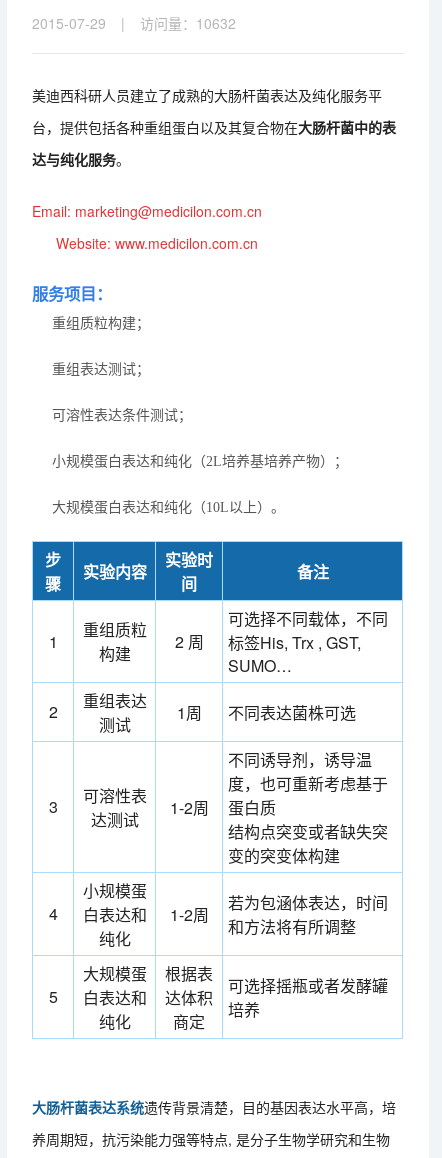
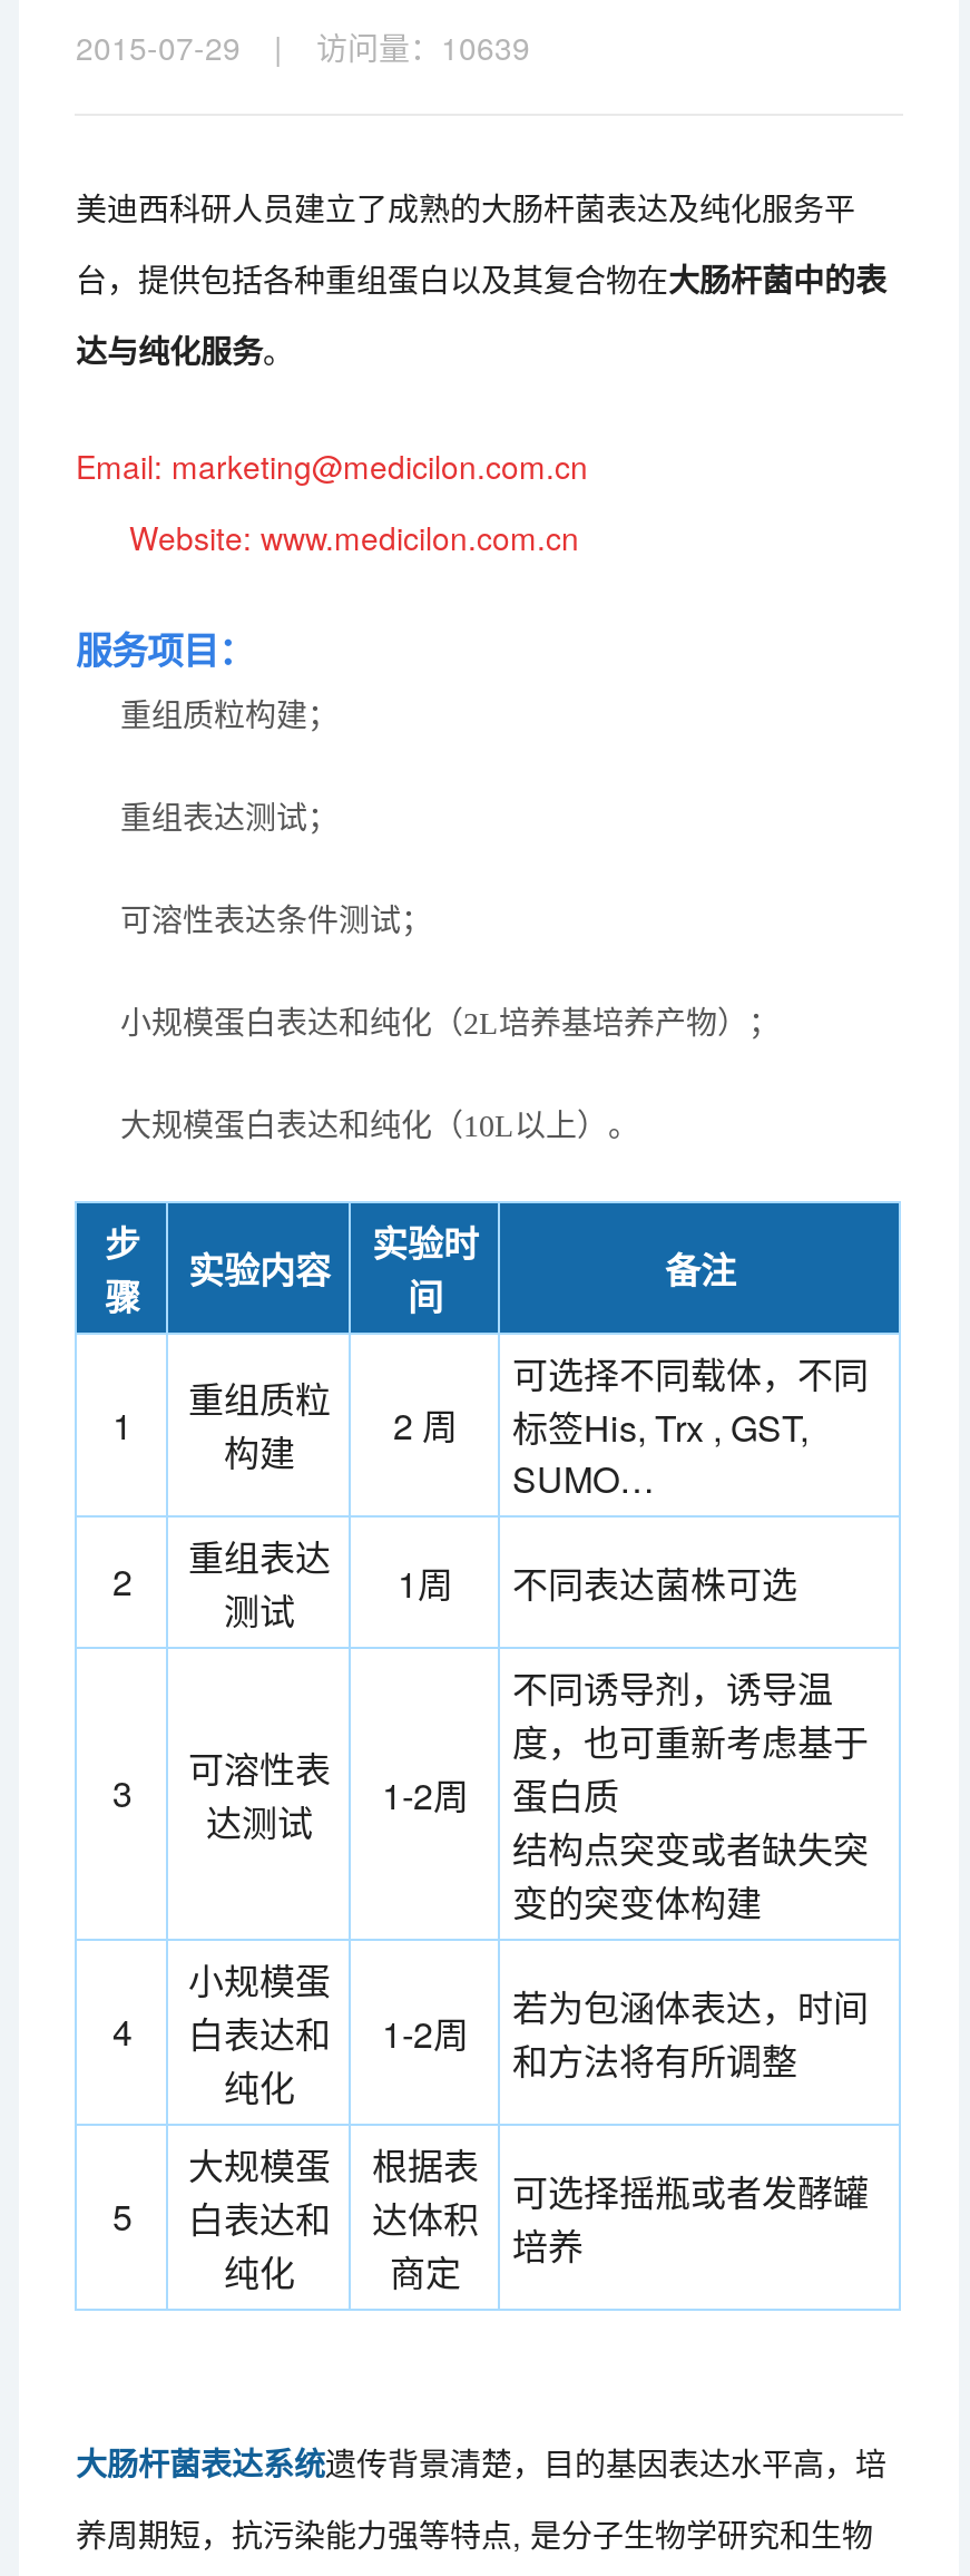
[140,13,236,33] 访问量：10632 -> [316,24,530,68] 访问量：10639

